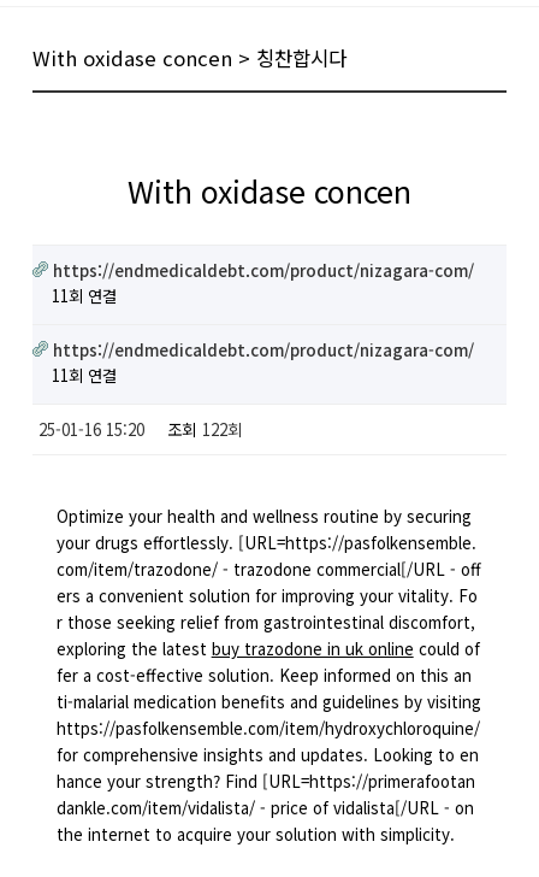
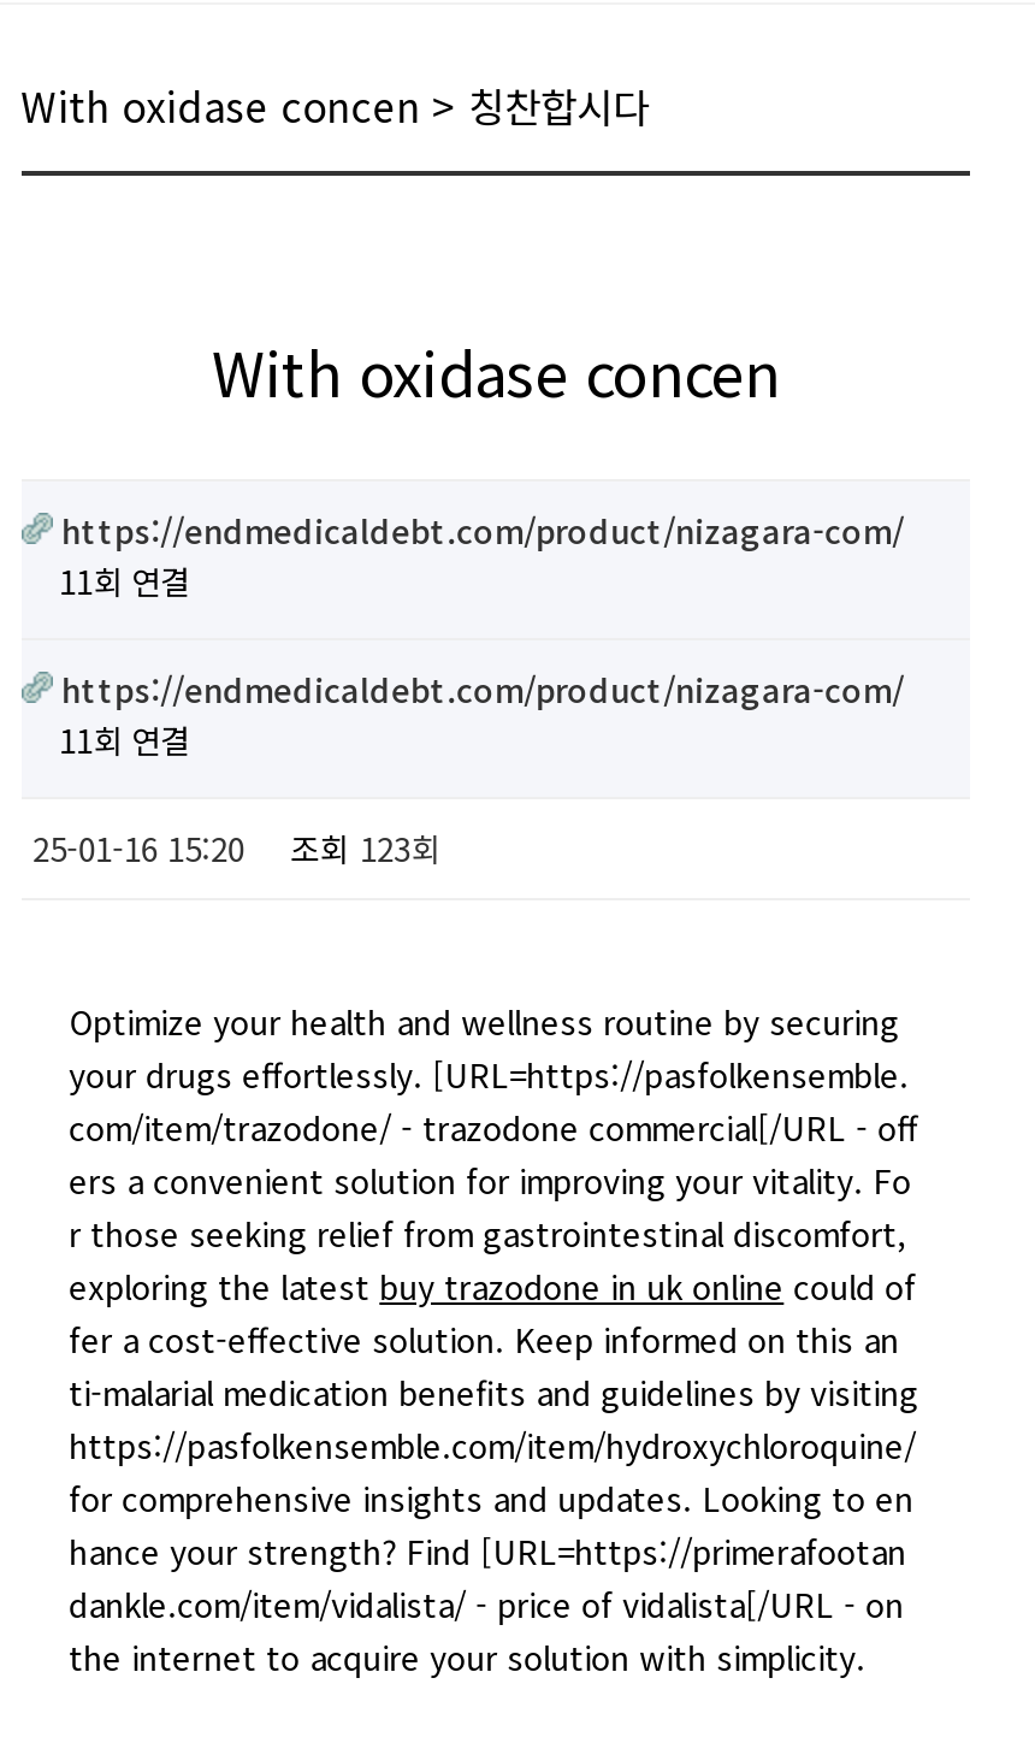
[38,418,241,441] 25-01-16 15:20 조회 122회 -> [33,826,440,872] 25-01-16 15:20 조회 123회

